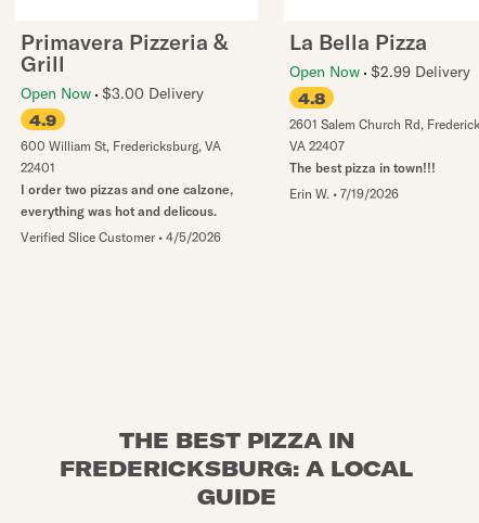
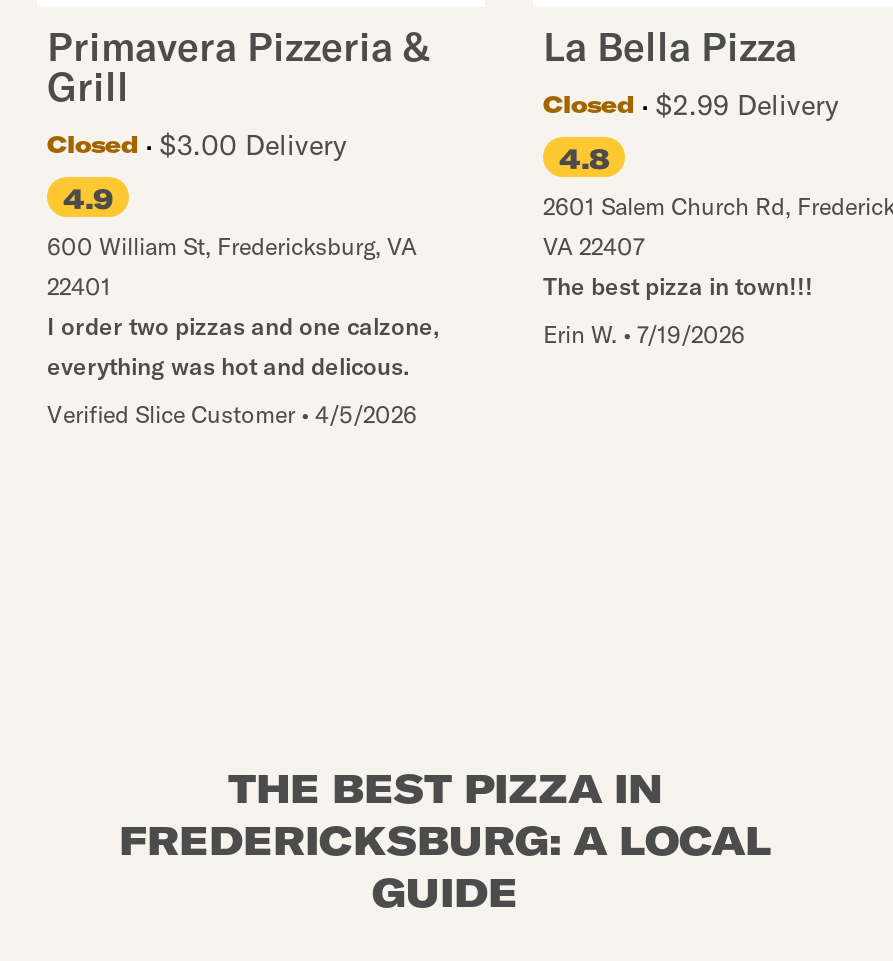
[289,62,470,81] Open Now $2.99 Delivery -> [543,87,839,123] Closed | $2.99 Delivery
[21,84,204,103] Open Now $3.00 Delivery -> [47,127,347,163] Closed | $3.00 Delivery

